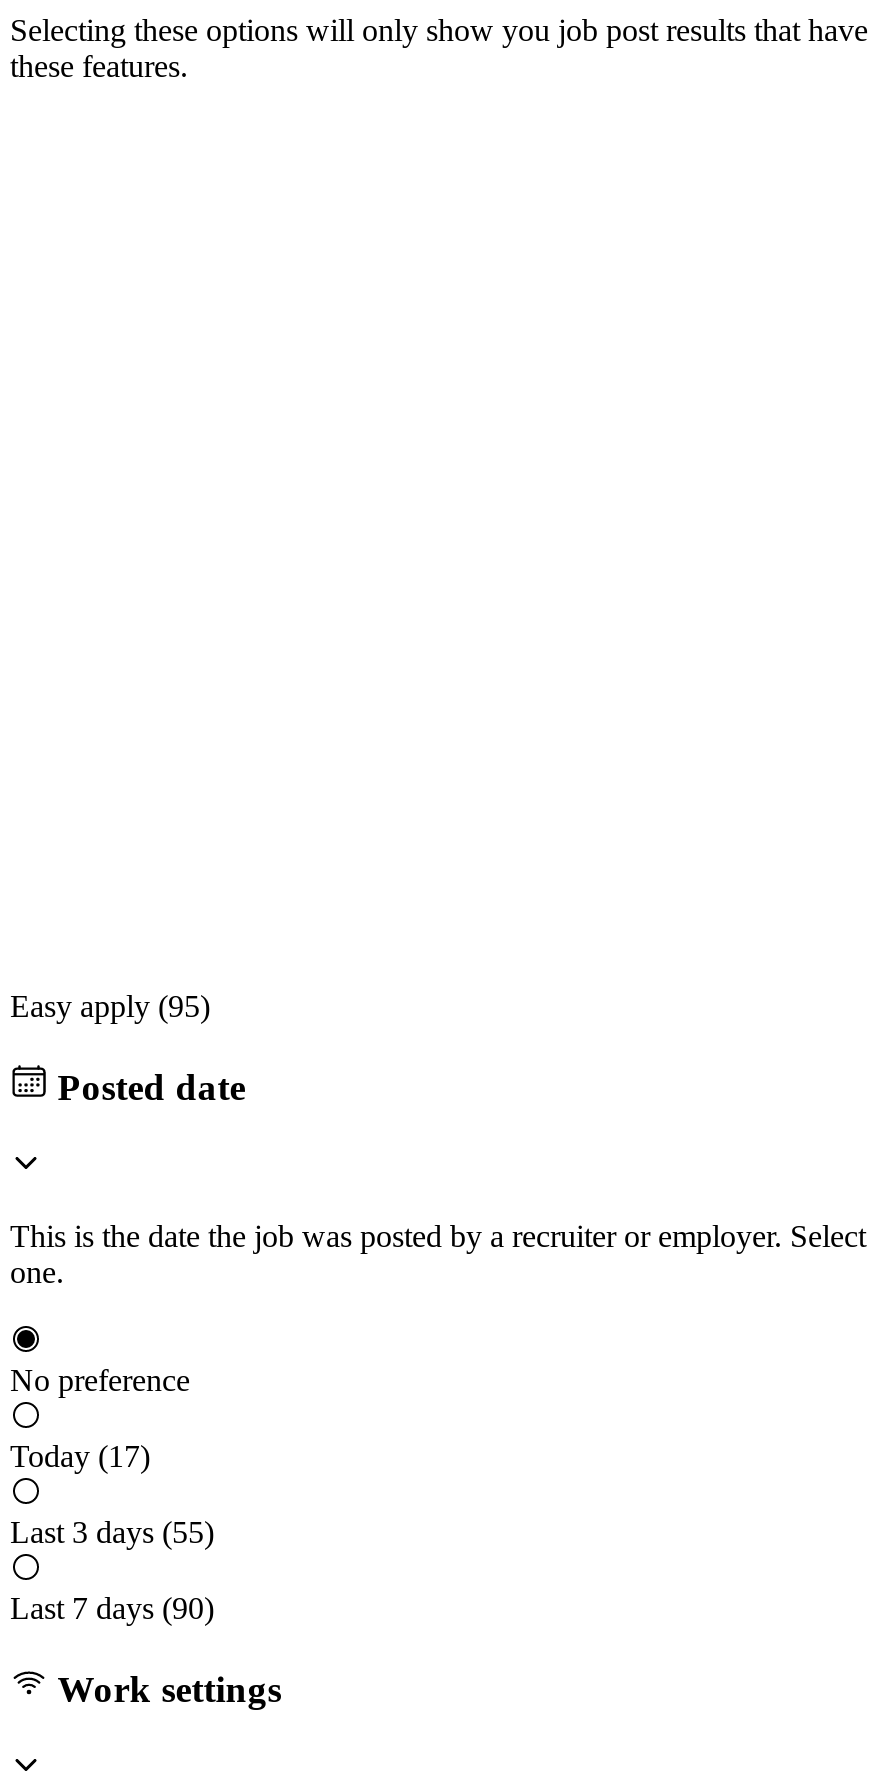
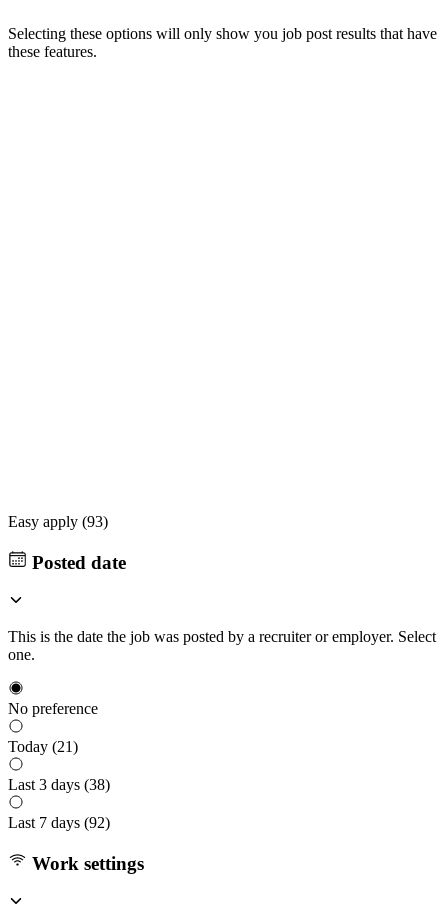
[10,989,210,1023] Easy apply (95) -> [8,513,108,530] Easy apply (93)
[10,1439,150,1473] Today (17) -> [8,738,78,755] Today (21)
[10,1515,214,1549] Last 3 days (55) -> [8,776,110,793] Last 3 days (38)
[10,1591,214,1625] Last 7 days (90) -> [8,814,110,831] Last 7 days (92)

